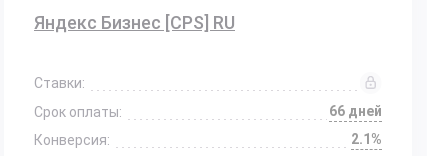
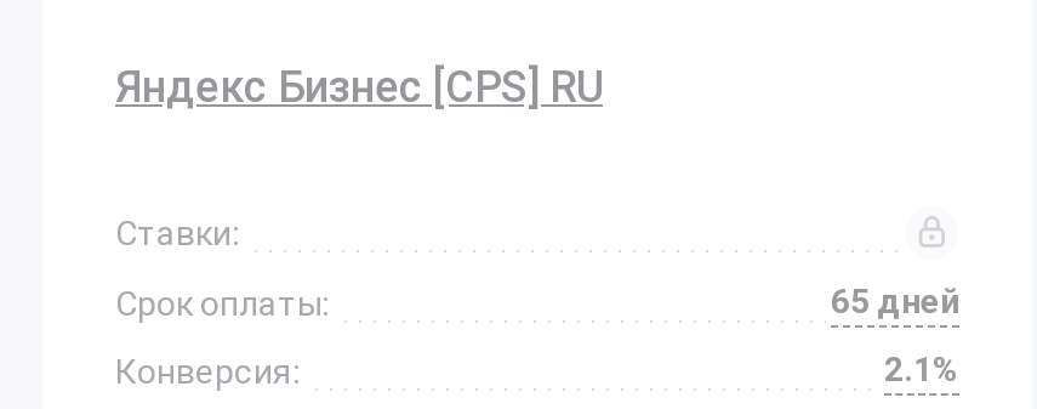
[329,103,382,119] 66 дней -> [831,282,959,320] 65 дней

